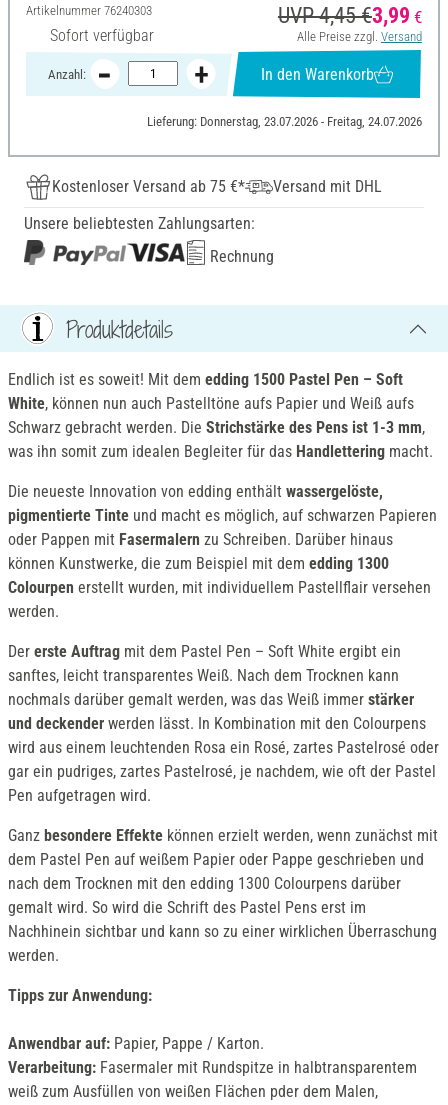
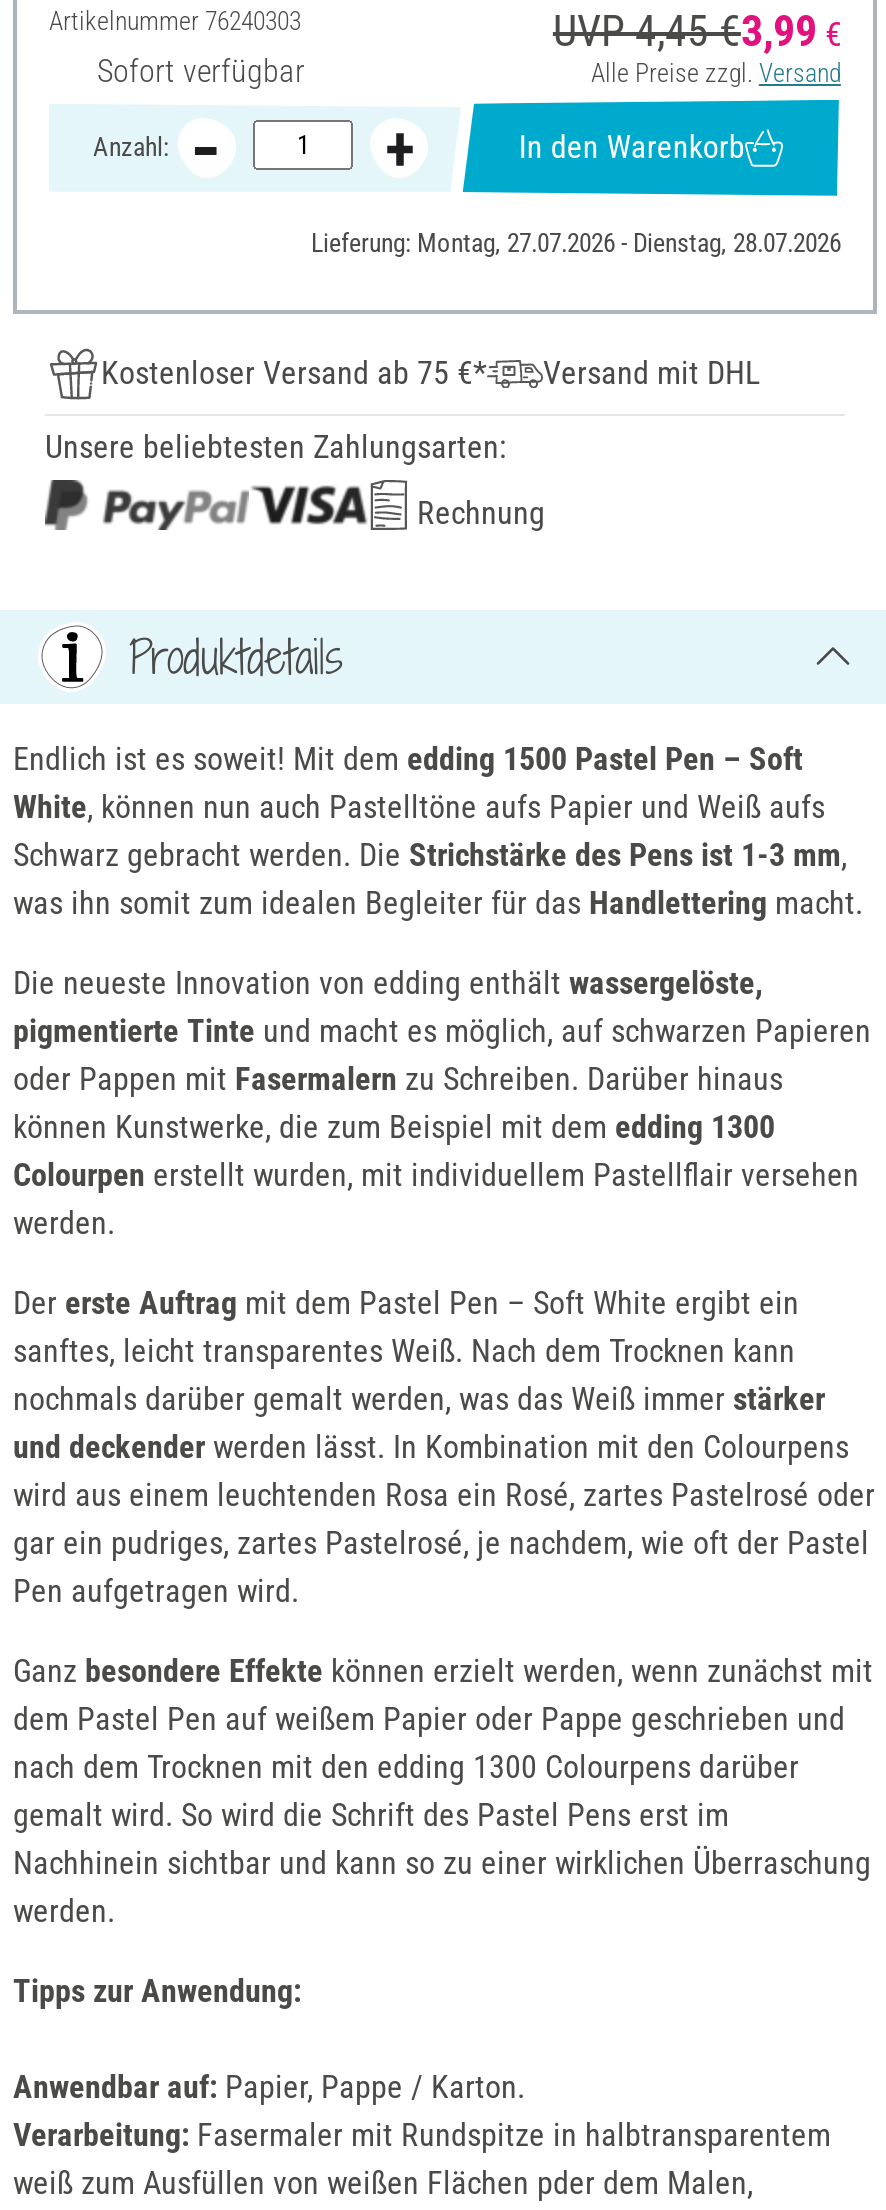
[147,114,422,129] Lieferung: Donnerstag, 23.07.2026 - Freitag, 24.07.2026 -> [311,228,841,258] Lieferung: Montag, 27.07.2026 - Dienstag, 28.07.2026

